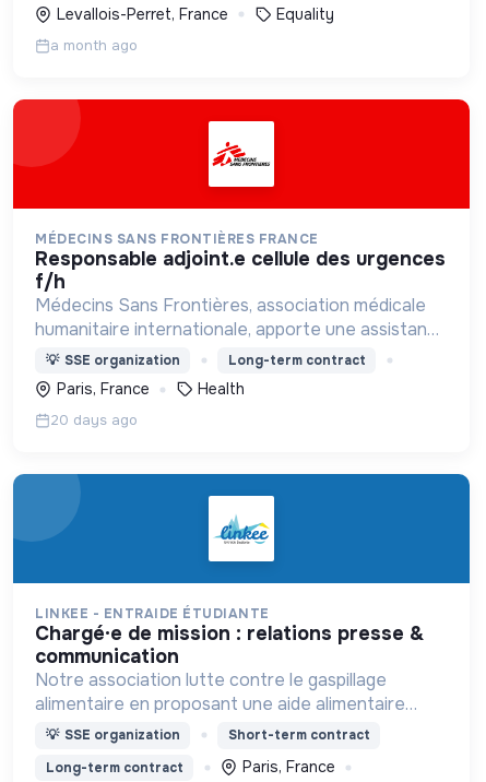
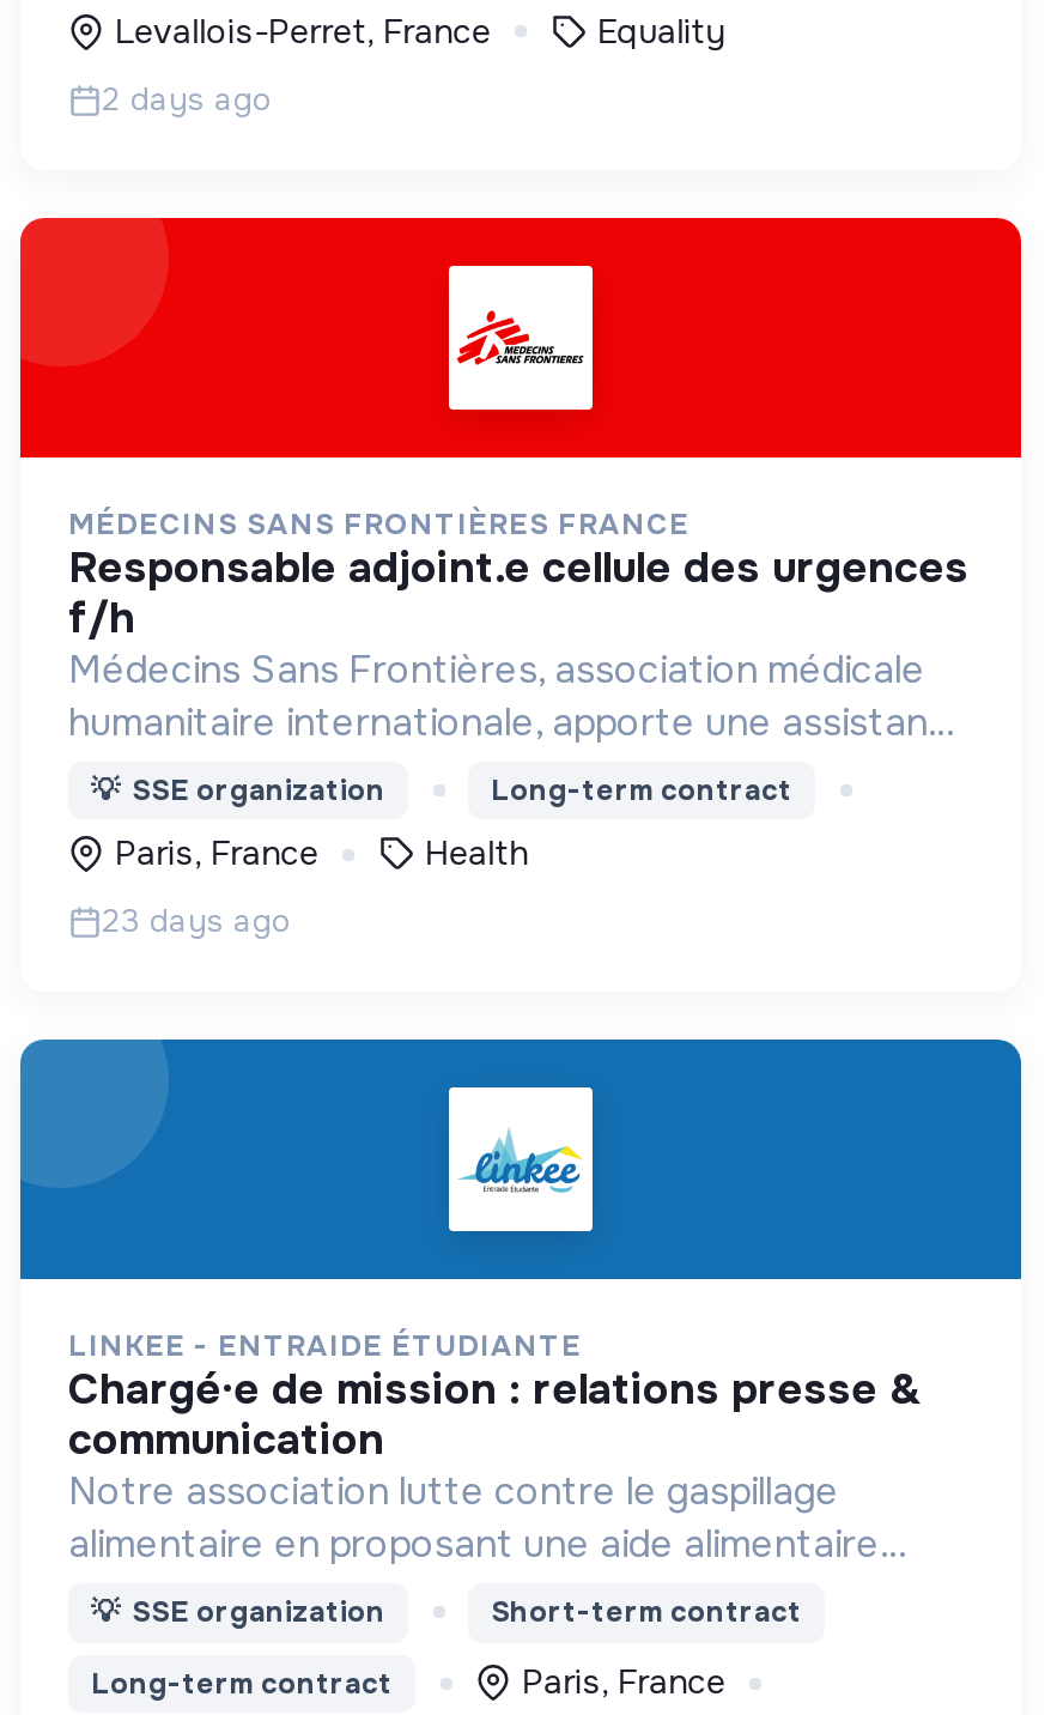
[50,36,138,54] a month ago -> [102,79,272,119] 2 days ago
[50,411,138,429] 20 days ago -> [102,901,291,942] 23 days ago

